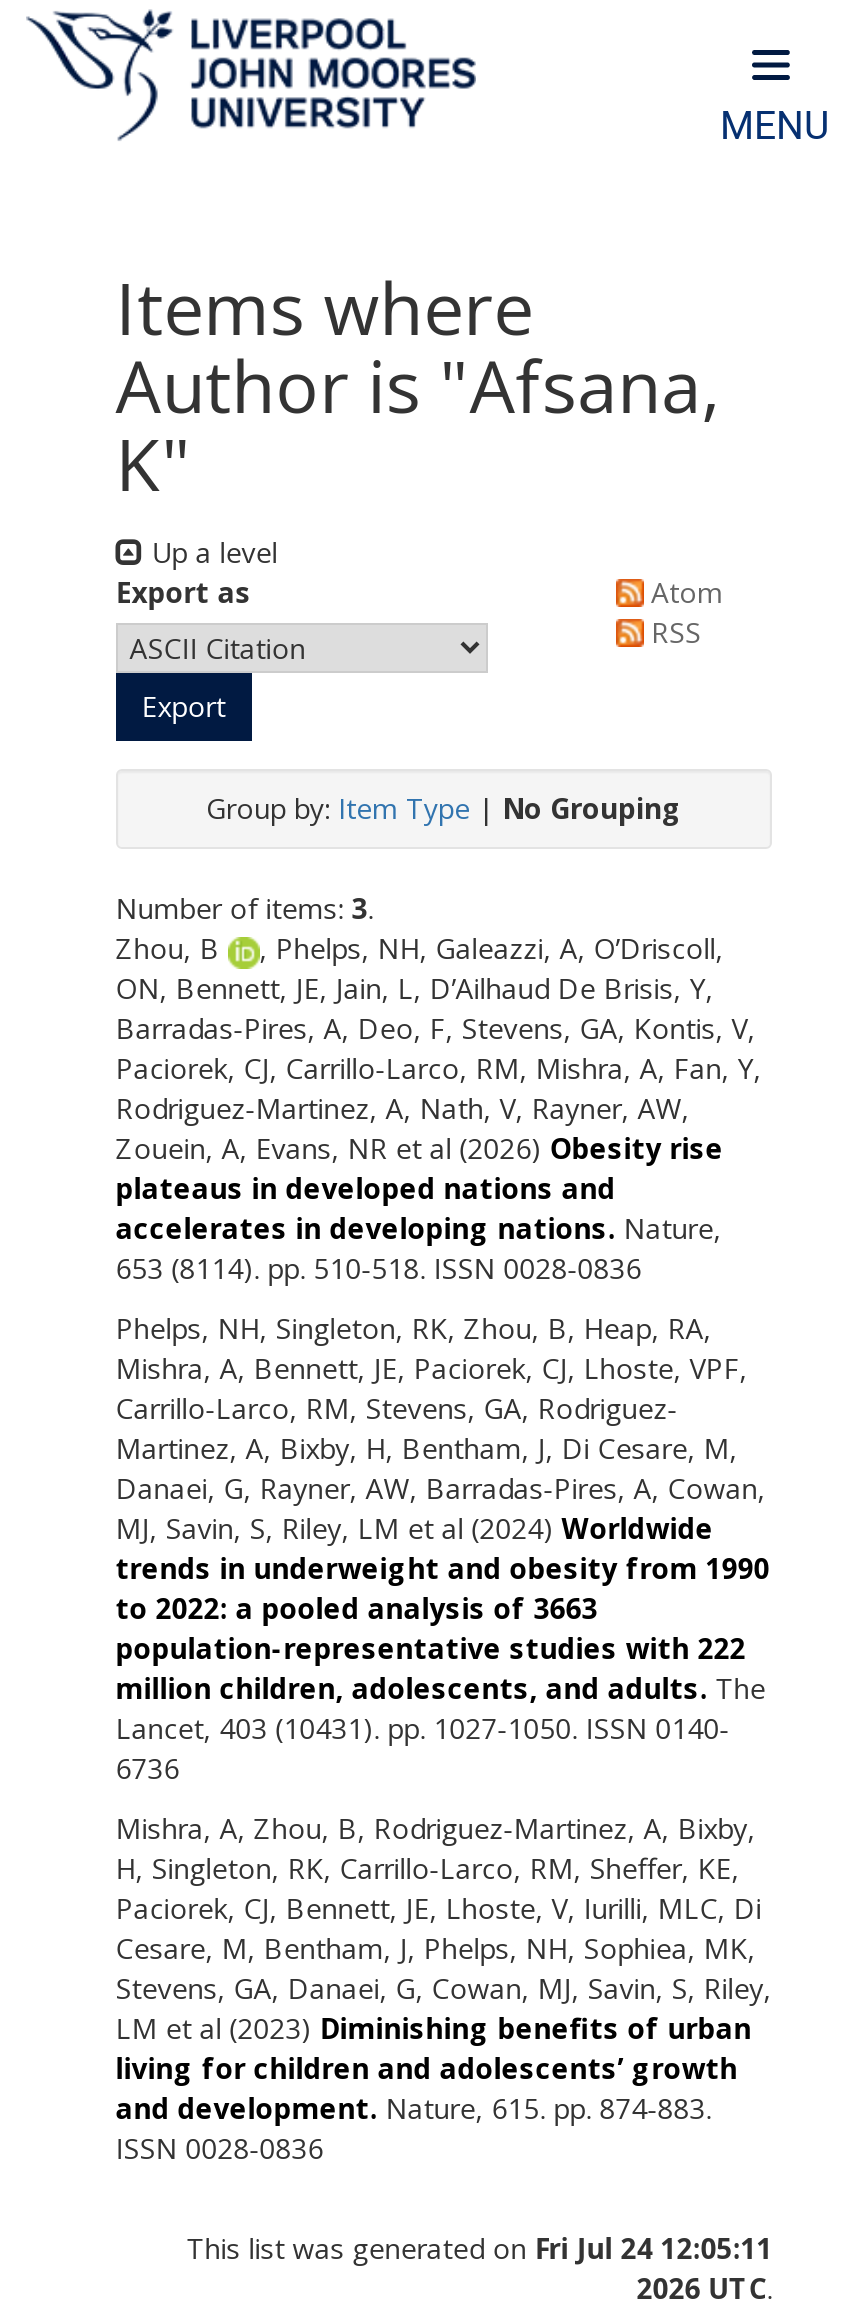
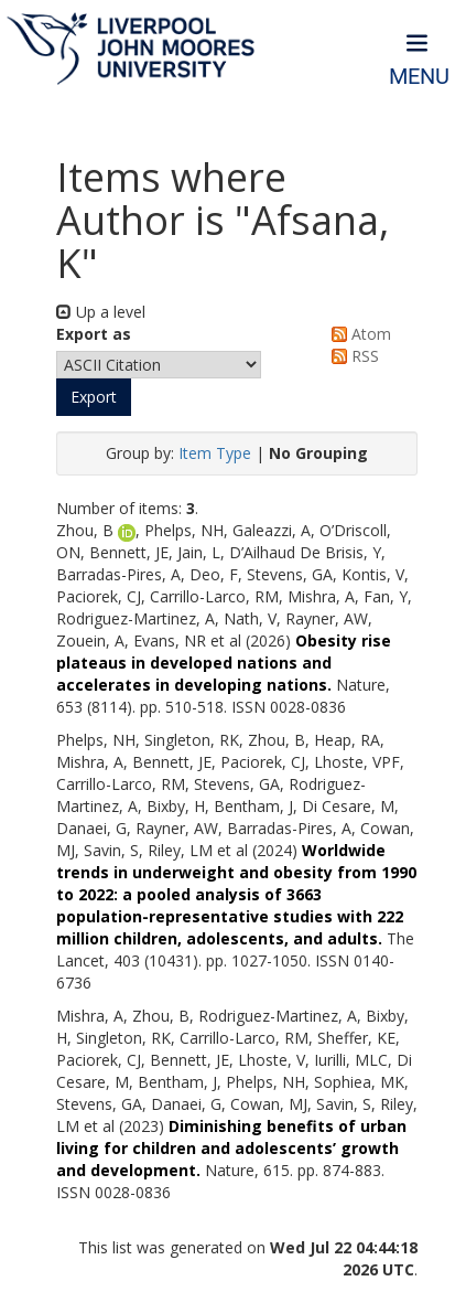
[186,2228,772,2266] This list was generated on Fri Jul 24 12:05:11 -> [78,1236,418,1257] This list was generated on Wed Jul 22 04:44:18

